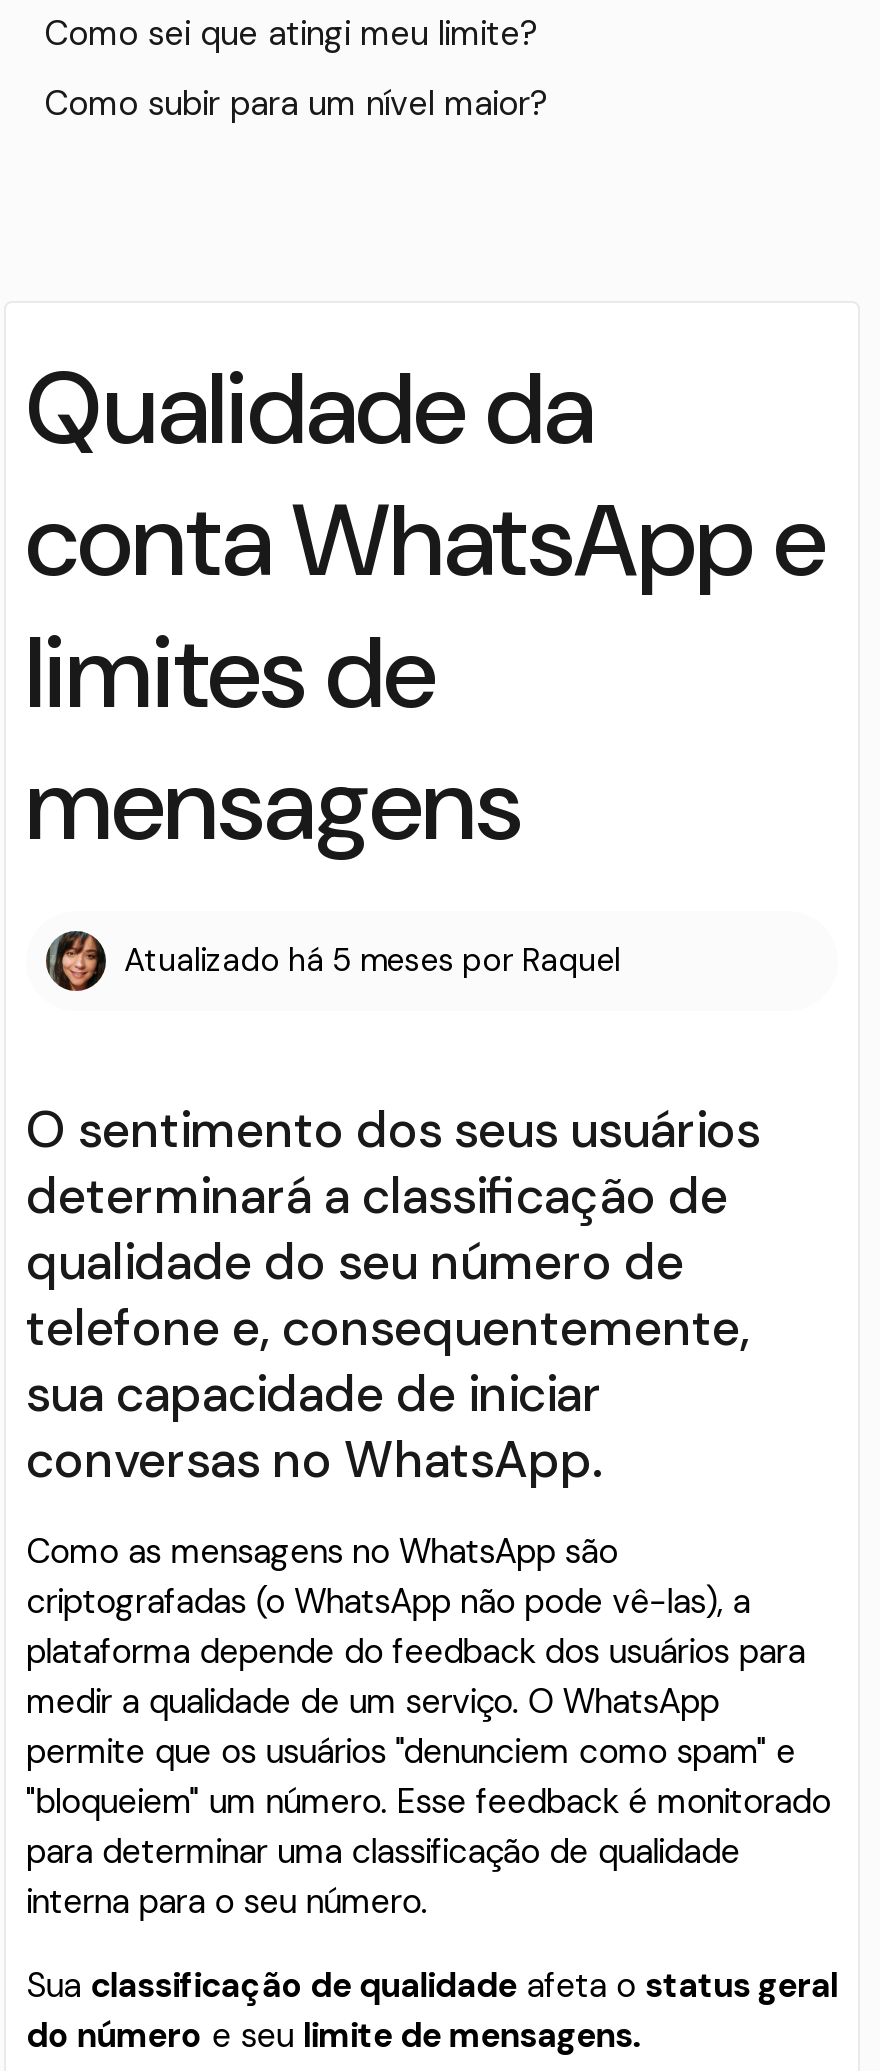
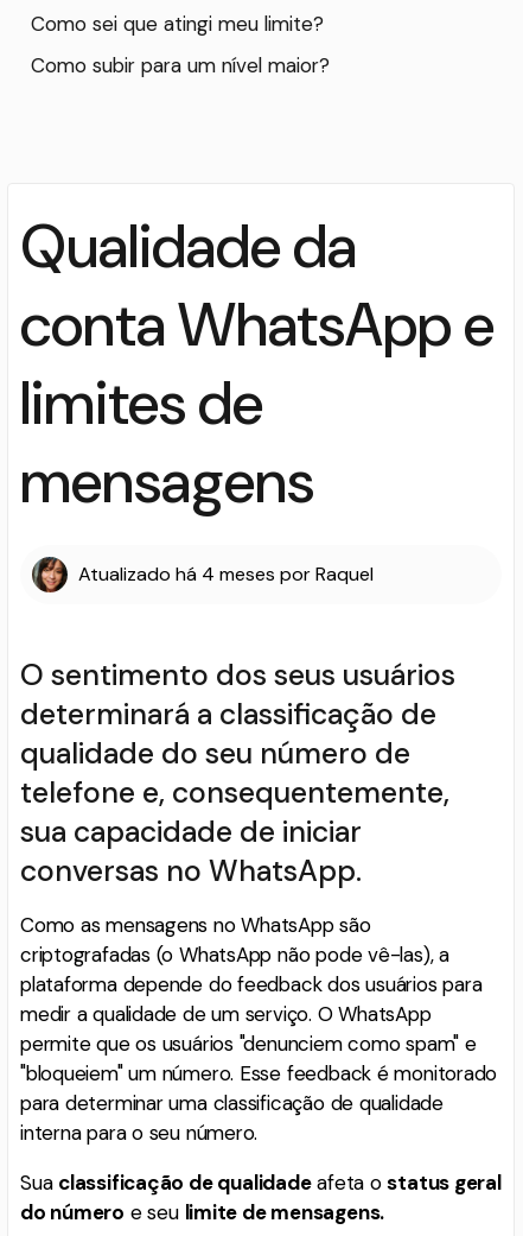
[124,939,620,981] Atualizado há 5 meses por Raquel -> [78,562,374,587] Atualizado há 4 meses por Raquel

